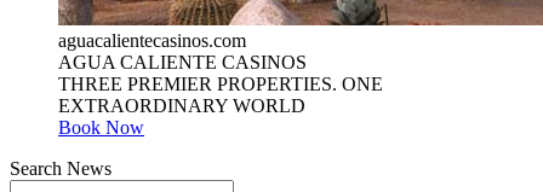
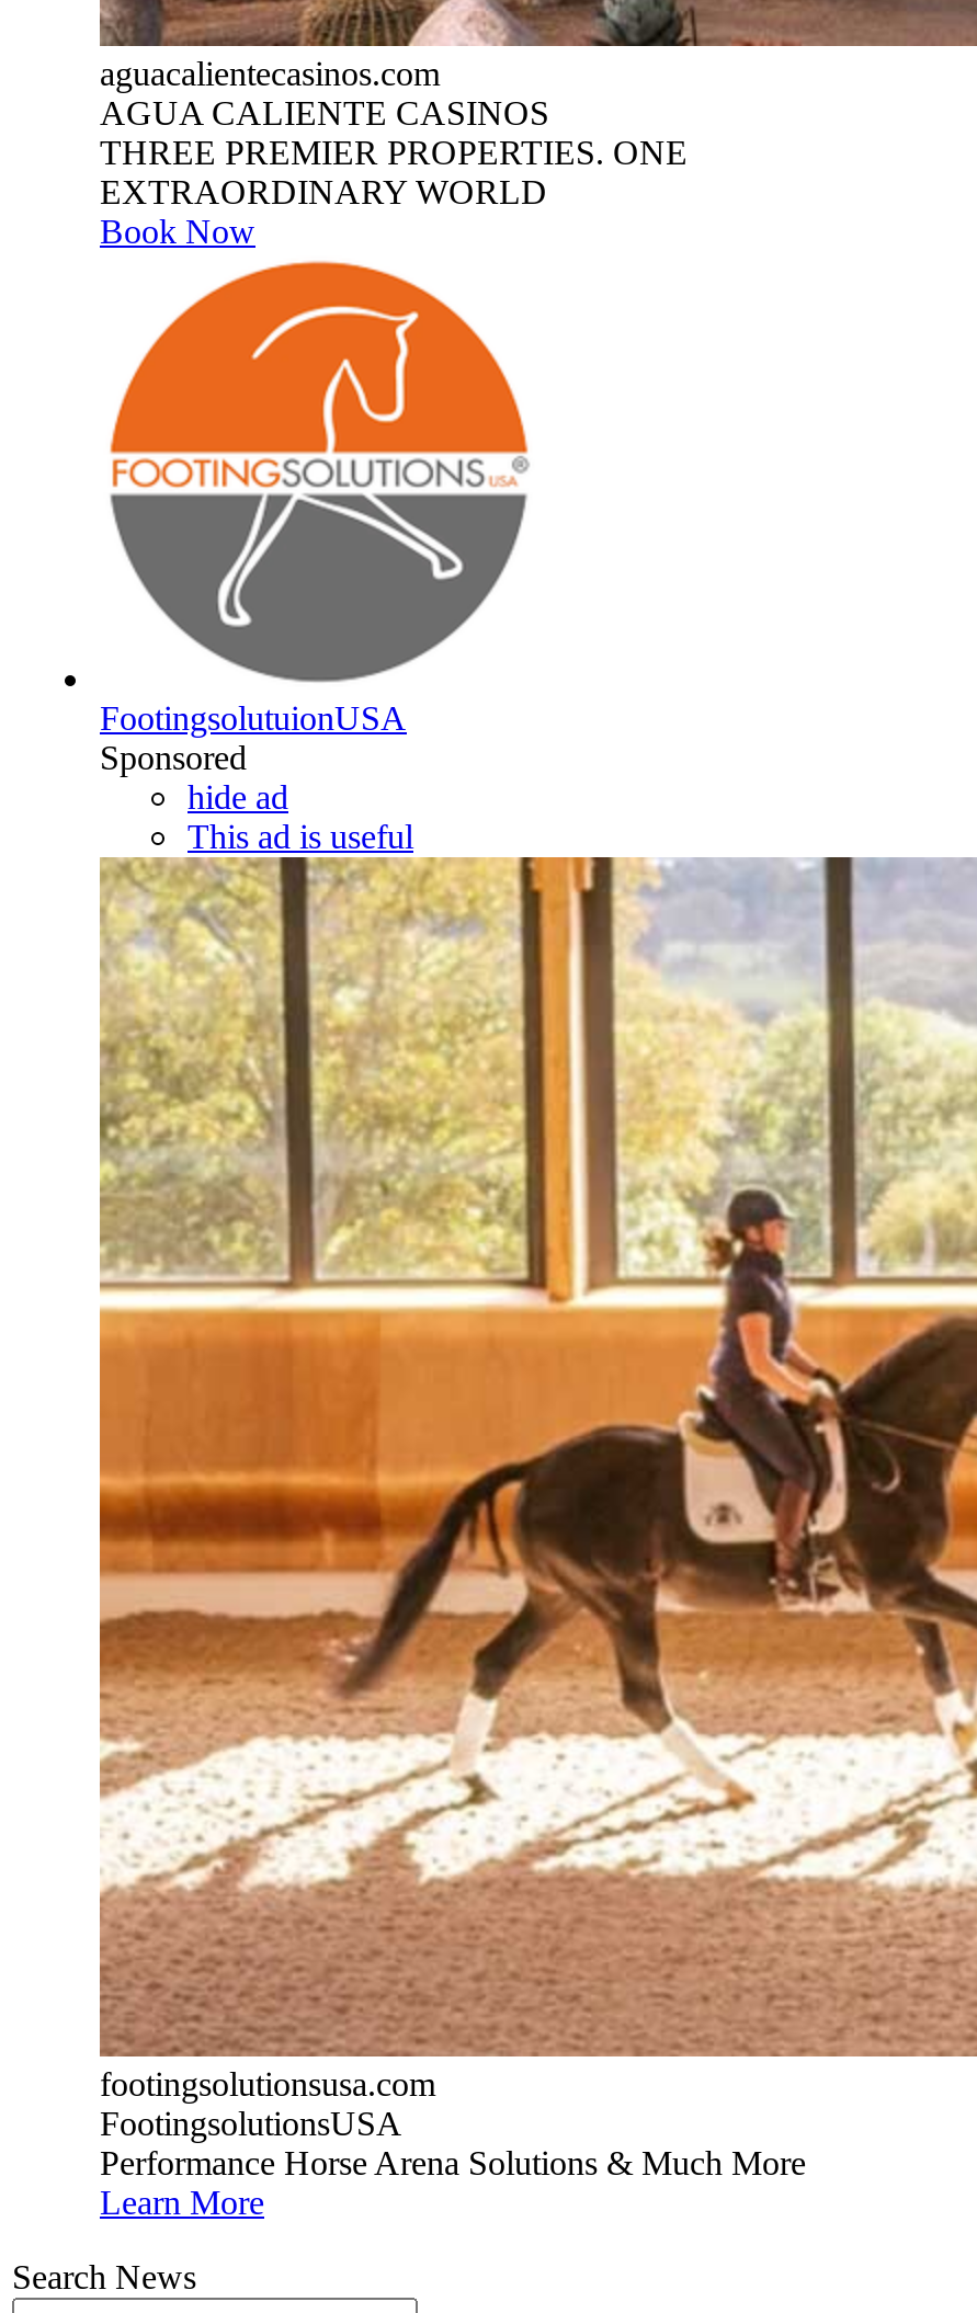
none -> [98,831,970,2220] [image] | footingsolutionsusa.com | FootingsolutionsUSA | Performance Horse Arena Solutions & Much More | Learn More
none -> [100,259,530,854] [image] | FootingsolutuionUSA | Sponsored | hide ad | This ad is useful

